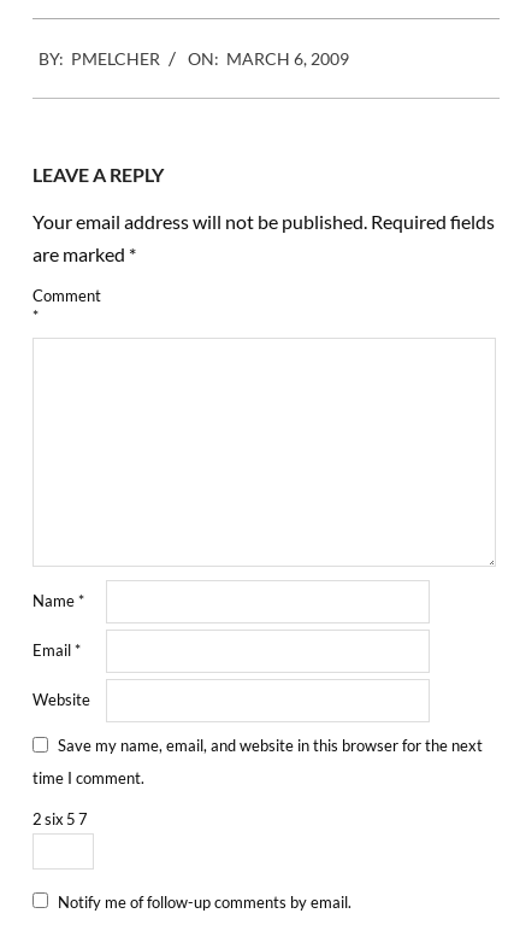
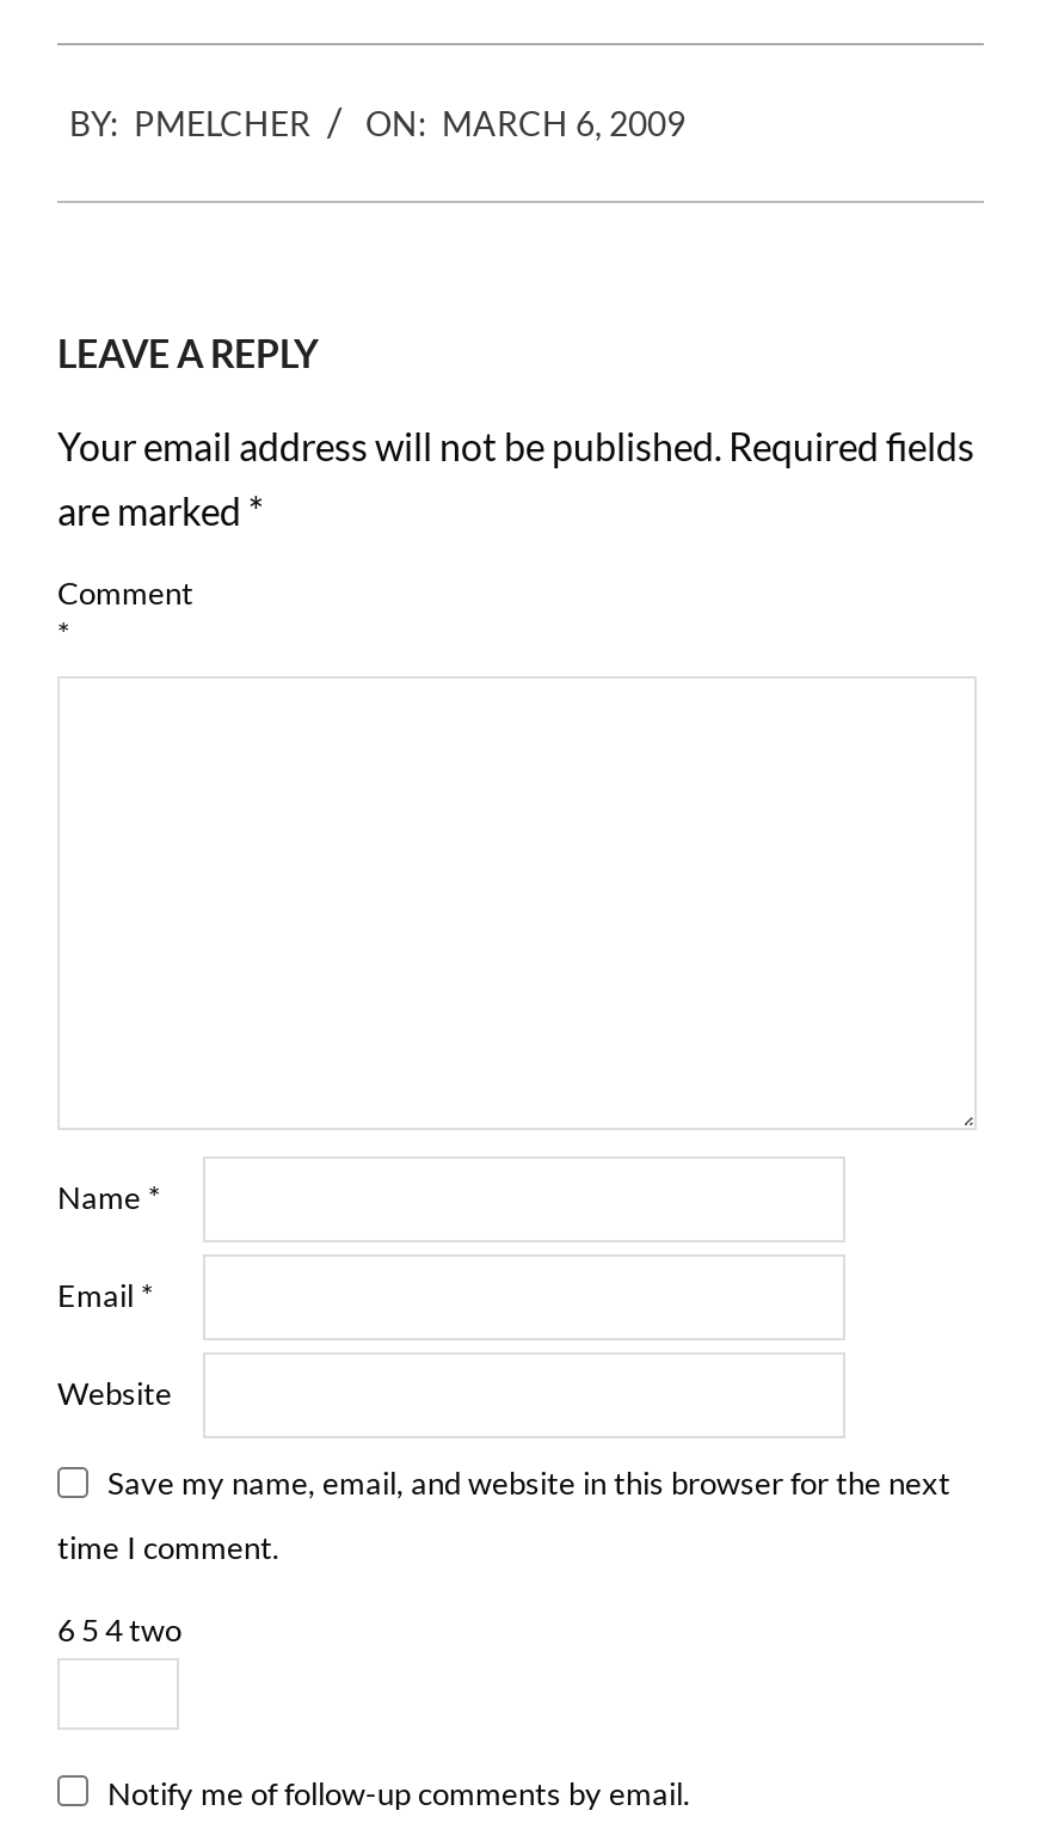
[33,809,88,828] 2 six 5 7 -> [57,1609,181,1648] 6 5 4 two

